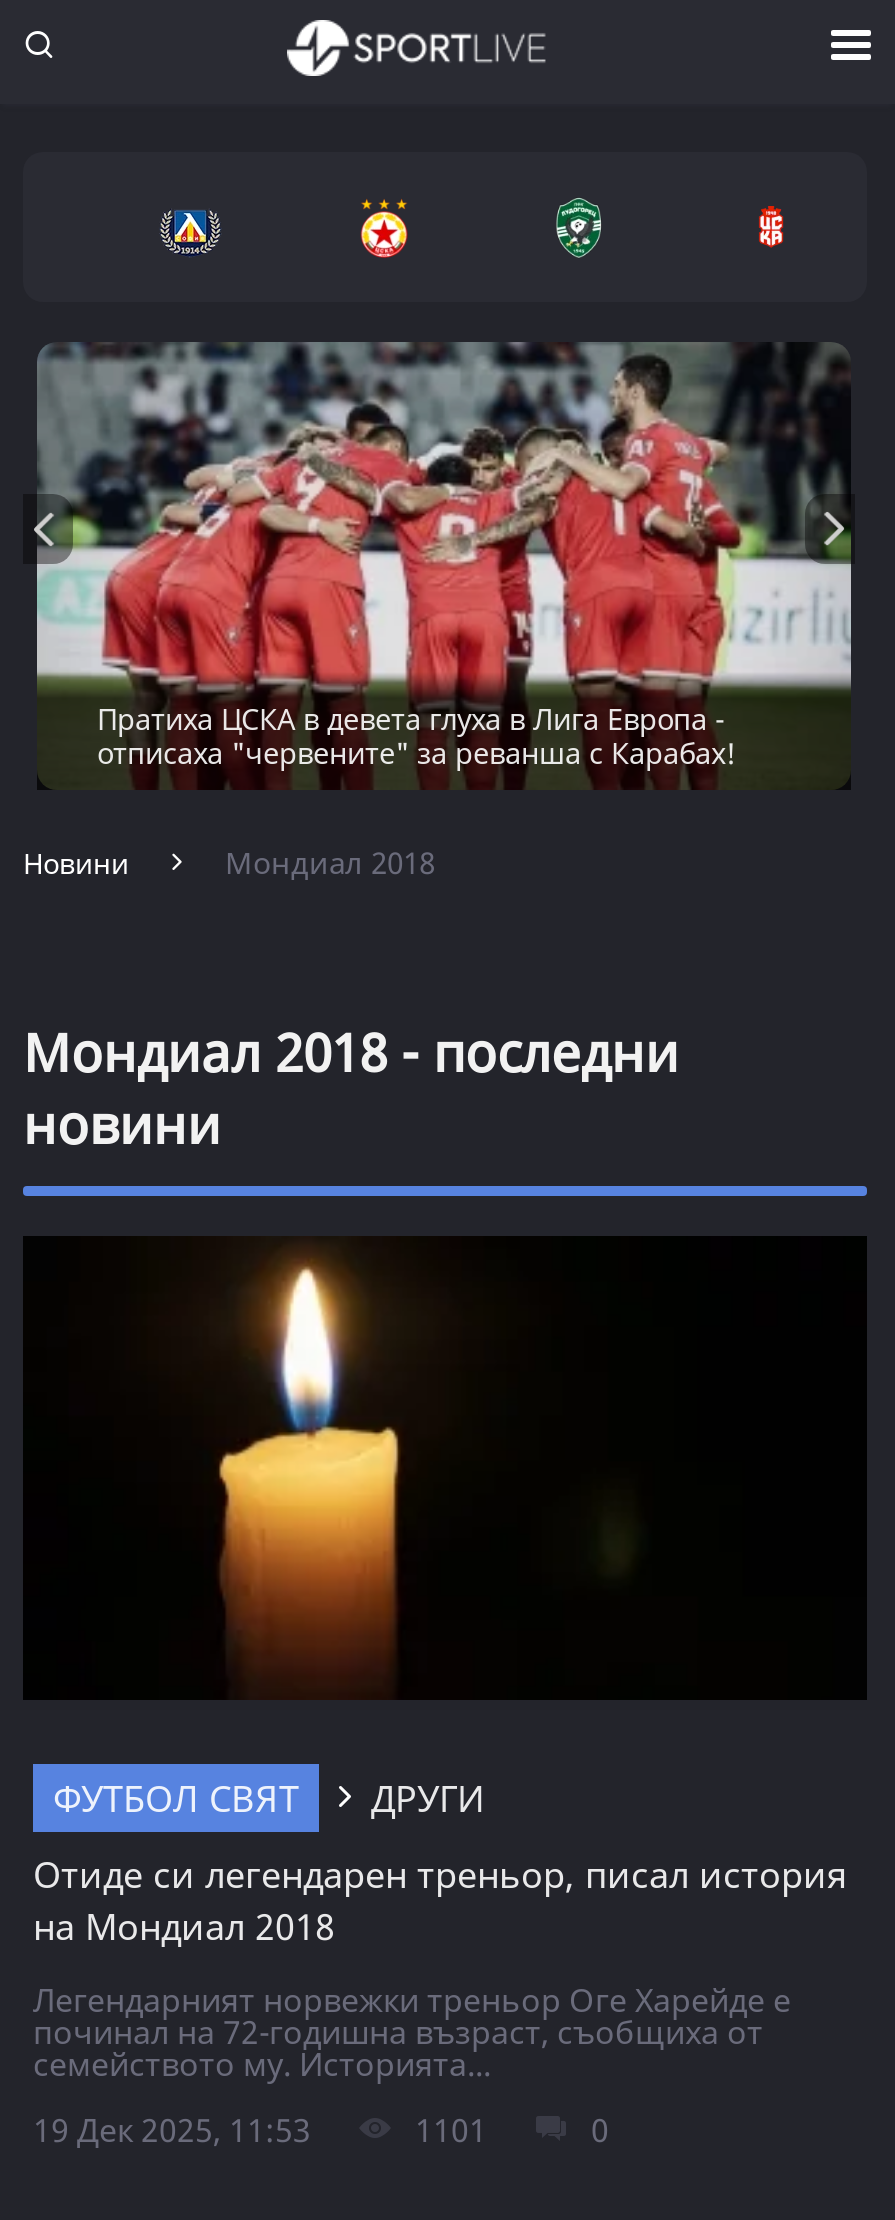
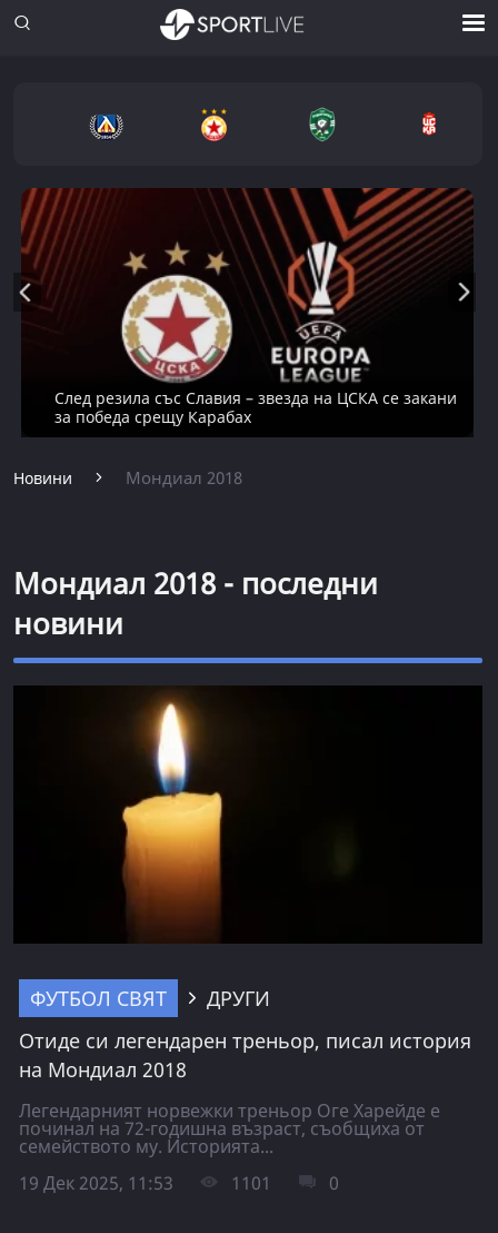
[35,340,853,788] [image] | Пратиха ЦСКА в девета глуха в Лига Европа - | отписаха "червените" за реванша с Карабах! -> [21,187,474,437] [image] | След резила със Славия – звезда на ЦСКА се закани | за победа срещу Карабах

